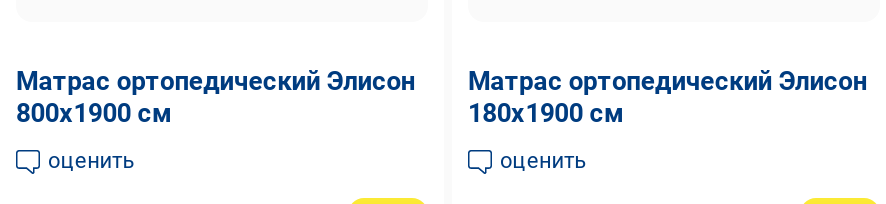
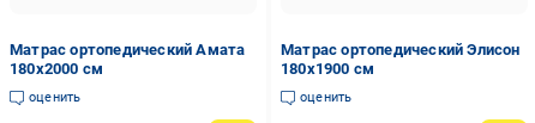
[16,66,415,96] Матрас ортопедический Элисон -> [10,41,245,59] Матрас ортопедический Амата
[16,98,172,128] 800х1900 см -> [10,60,103,78] 180х2000 см

